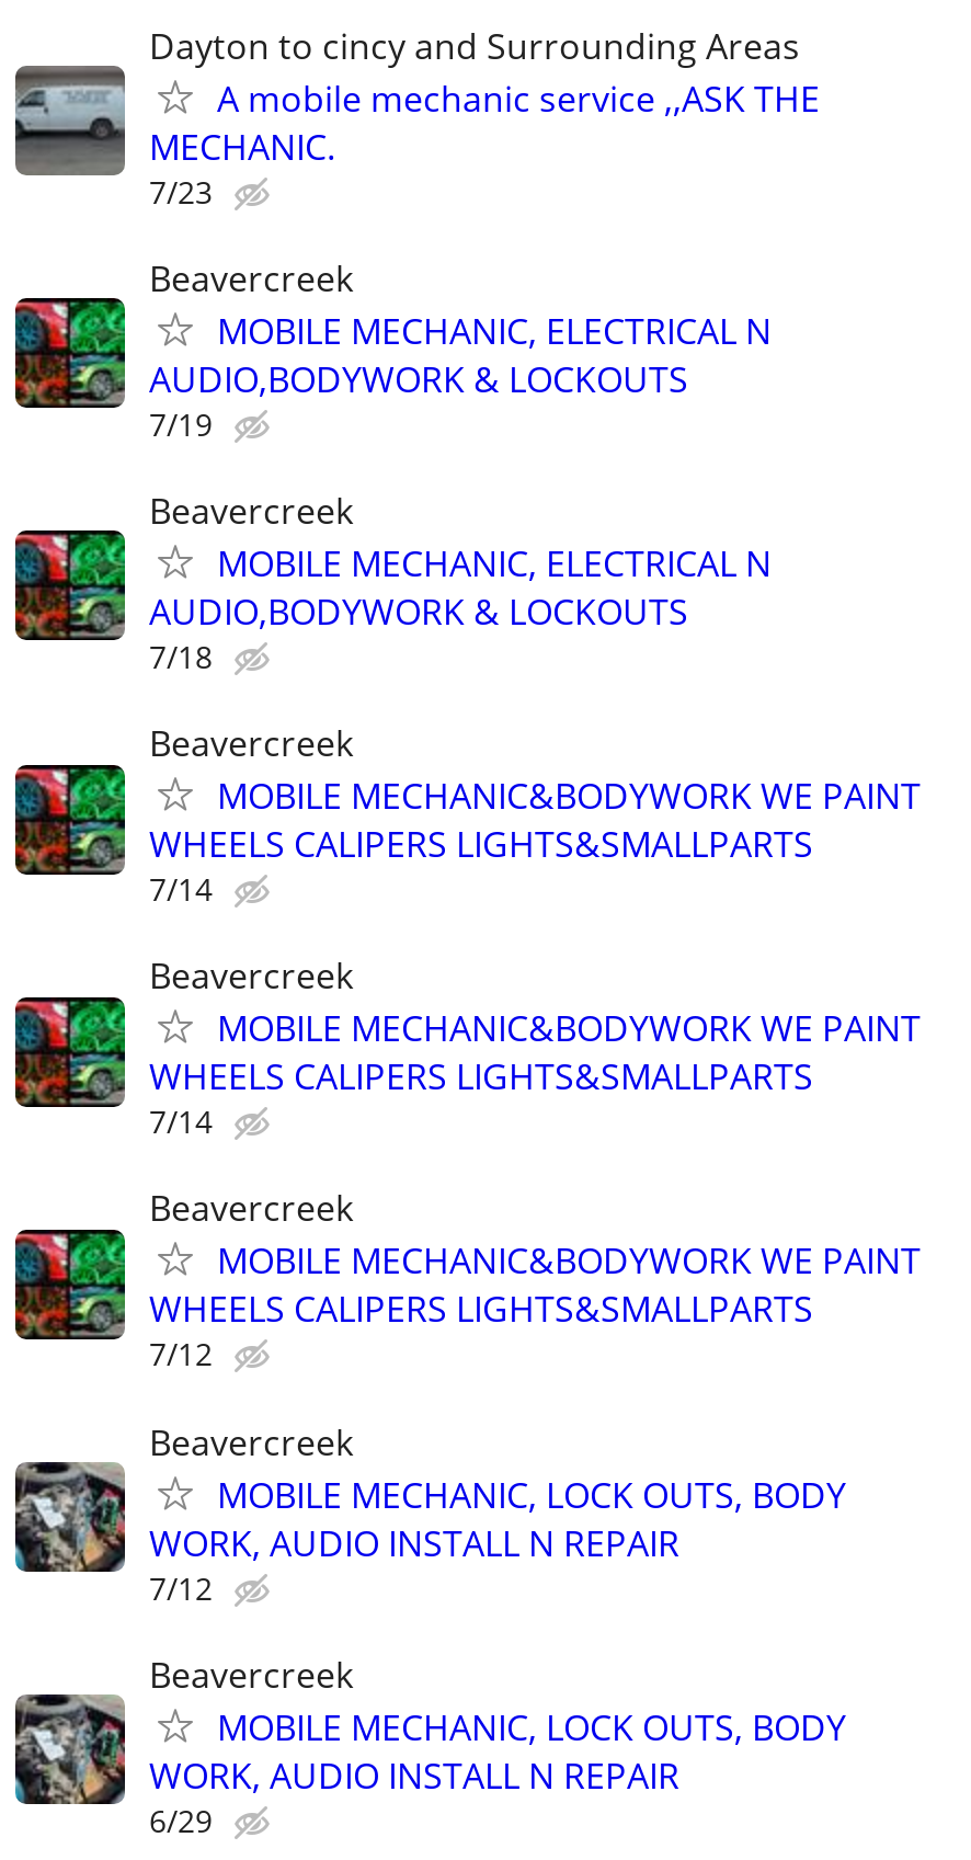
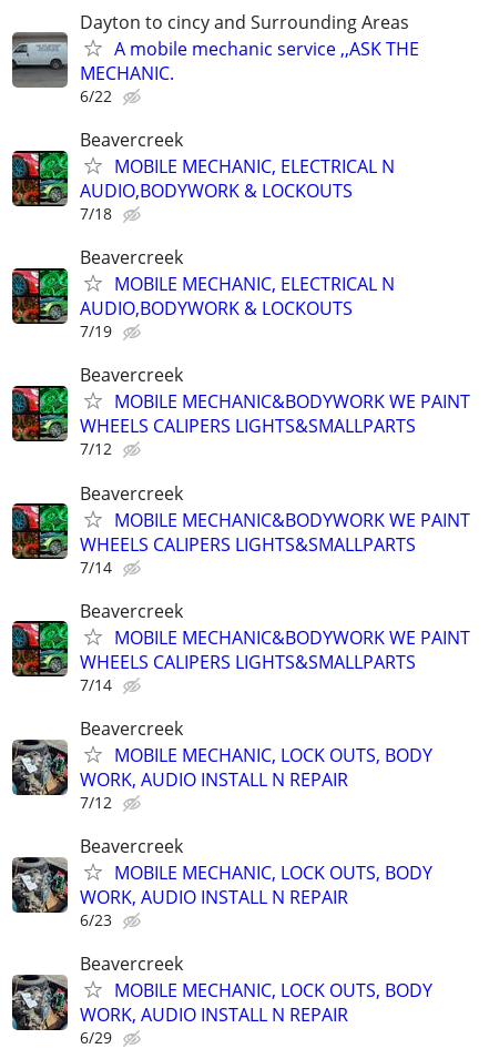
[149,170,213,211] 7/23 -> [80,85,395,224] 6/22 | Beavercreek | MOBILE MECHANIC, ELECTRICAL N | AUDIO,BODYWORK & LOCKOUTS | 7/18
[149,539,772,677] MOBILE MECHANIC, ELECTRICAL N | AUDIO,BODYWORK & LOCKOUTS | 7/18 -> [80,390,470,460] MOBILE MECHANIC&BODYWORK WE PAINT | WHEELS CALIPERS LIGHTS&SMALLPARTS | 7/12
[13,1229,921,1343] [image] | MOBILE MECHANIC&BODYWORK WE PAINT | WHEELS CALIPERS LIGHTS&SMALLPARTS -> [11,740,432,796] [image] | MOBILE MECHANIC, LOCK OUTS, BODY | WORK, AUDIO INSTALL N REPAIR
[149,1566,213,1608] 7/12 -> [80,910,112,931] 6/23

